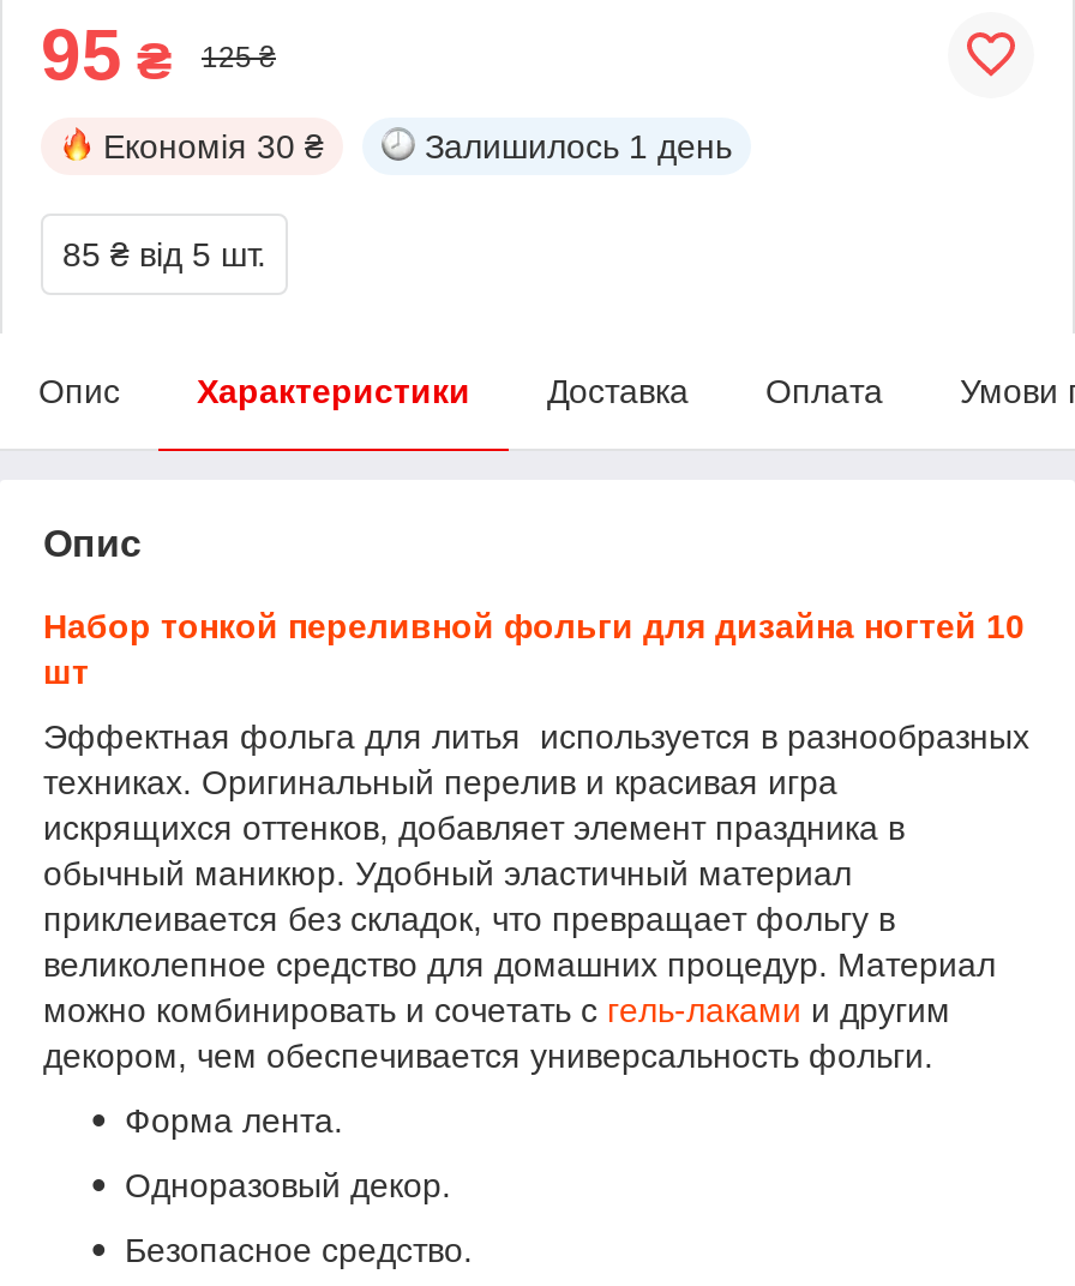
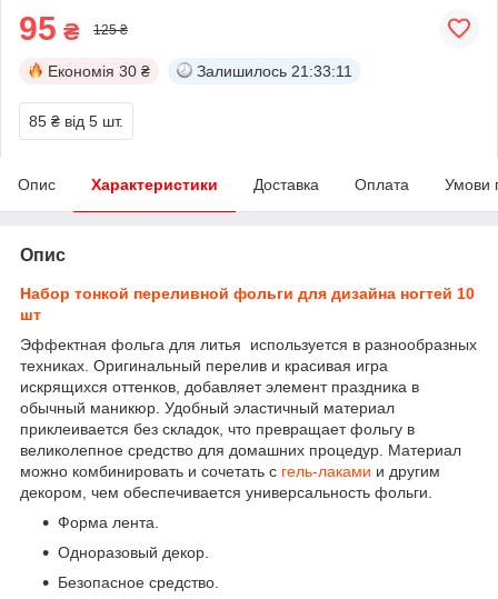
[425,127,732,165] Залишилось 1 день -> [197,62,352,80] Залишилось 21:33:11

